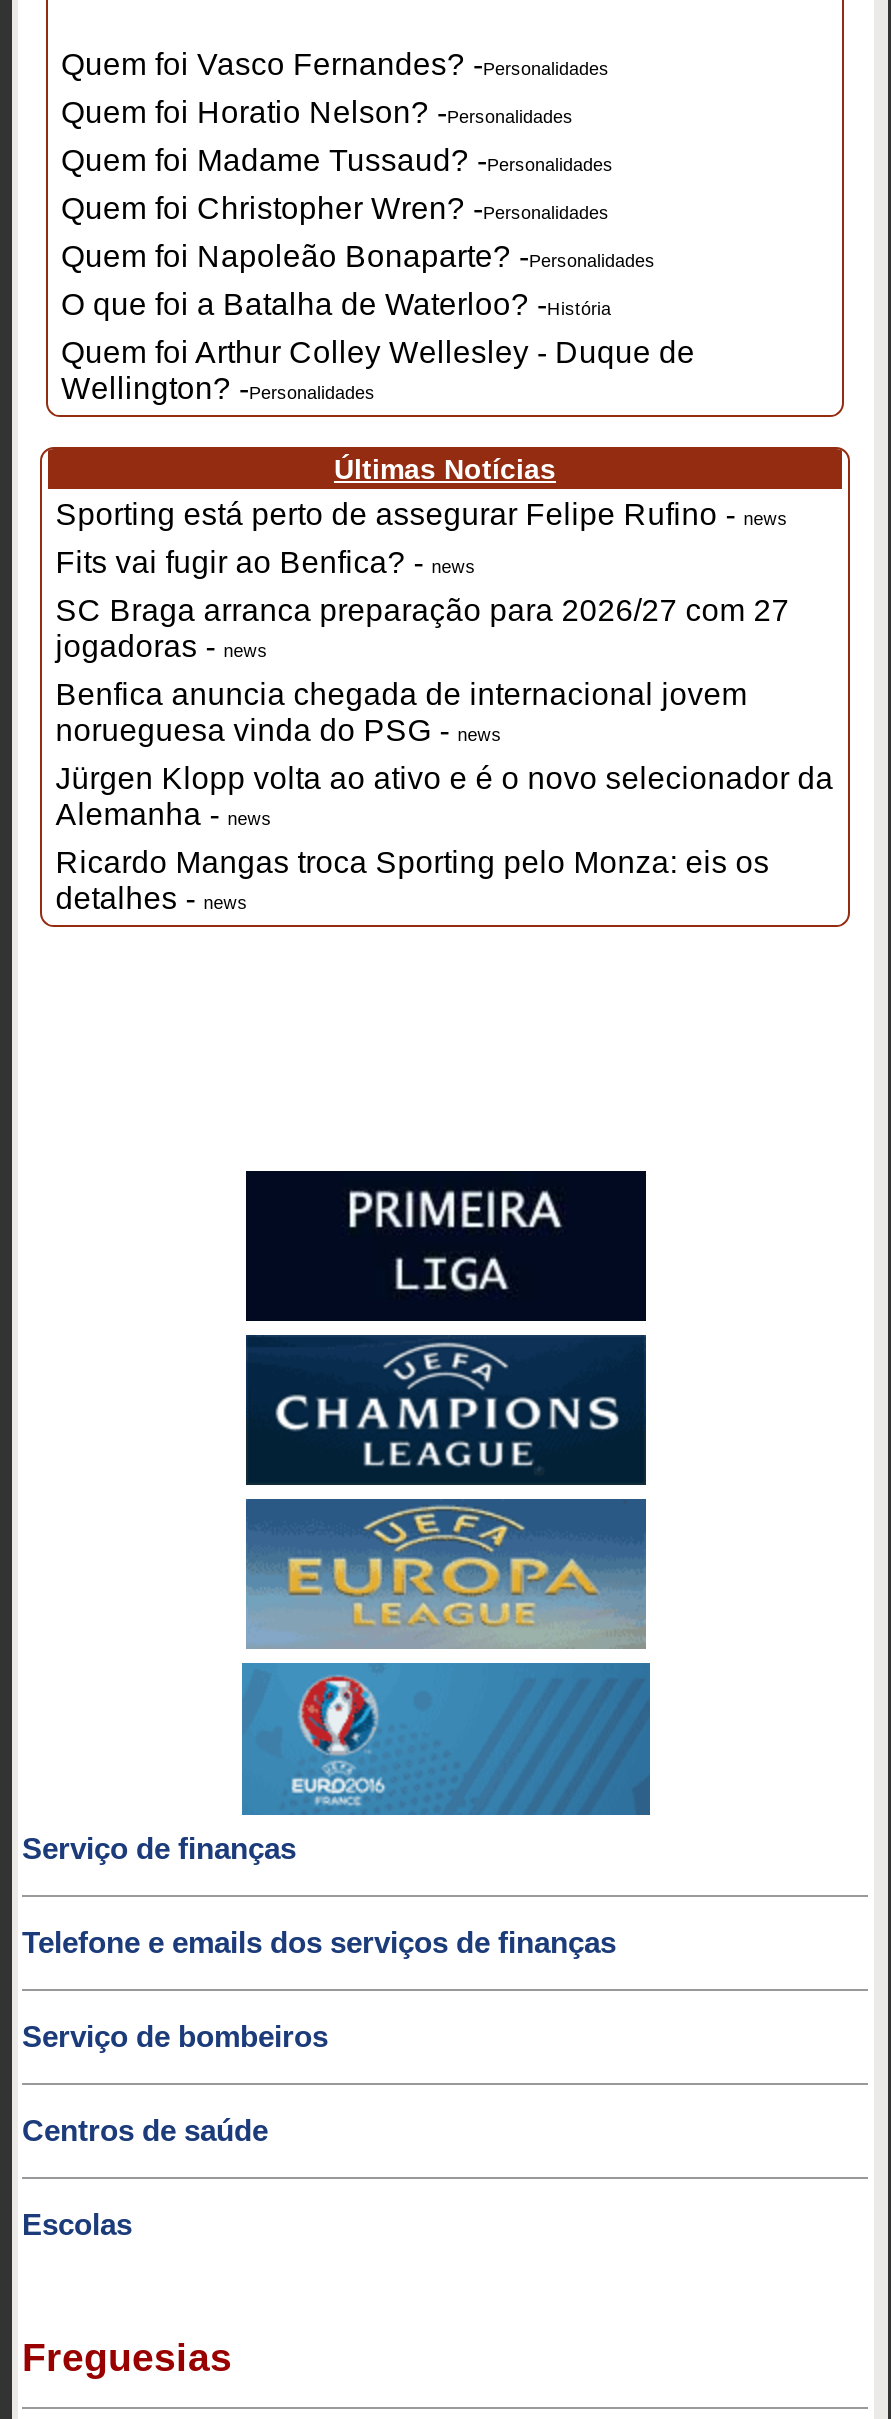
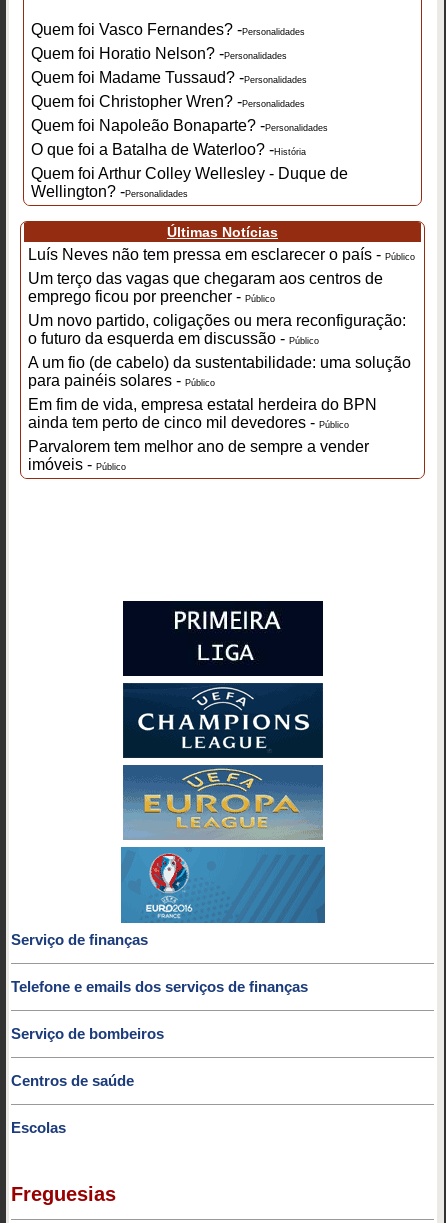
[55,497,833,915] Sporting está perto de assegurar Felipe Rufino - news | Fits vai fugir ao Benfica? - news | SC Braga arranca preparação para 2026/27 com 27 | jogadoras - news | Benfica anuncia chegada de internacional jovem | norueguesa vinda do PSG - news | Jürgen Klopp volta ao ativo e é o novo selecionador da | Alemanha - news | Ricardo Mangas troca Sporting pelo Monza: eis os | detalhes - news -> [28,246,415,473] Luís Neves não tem pressa em esclarecer o país - Público | Um terço das vagas que chegaram aos centros de | emprego ficou por preencher - Público | Um novo partido, coligações ou mera reconfiguração: | o futuro da esquerda em discussão - Público | A um fio (de cabelo) da sustentabilidade: uma solução | para painéis solares - Público | Em fim de vida, empresa estatal herdeira do BPN | ainda tem perto de cinco mil devedores - Público | Parvalorem tem melhor ano de sempre a vender | imóveis - Público

